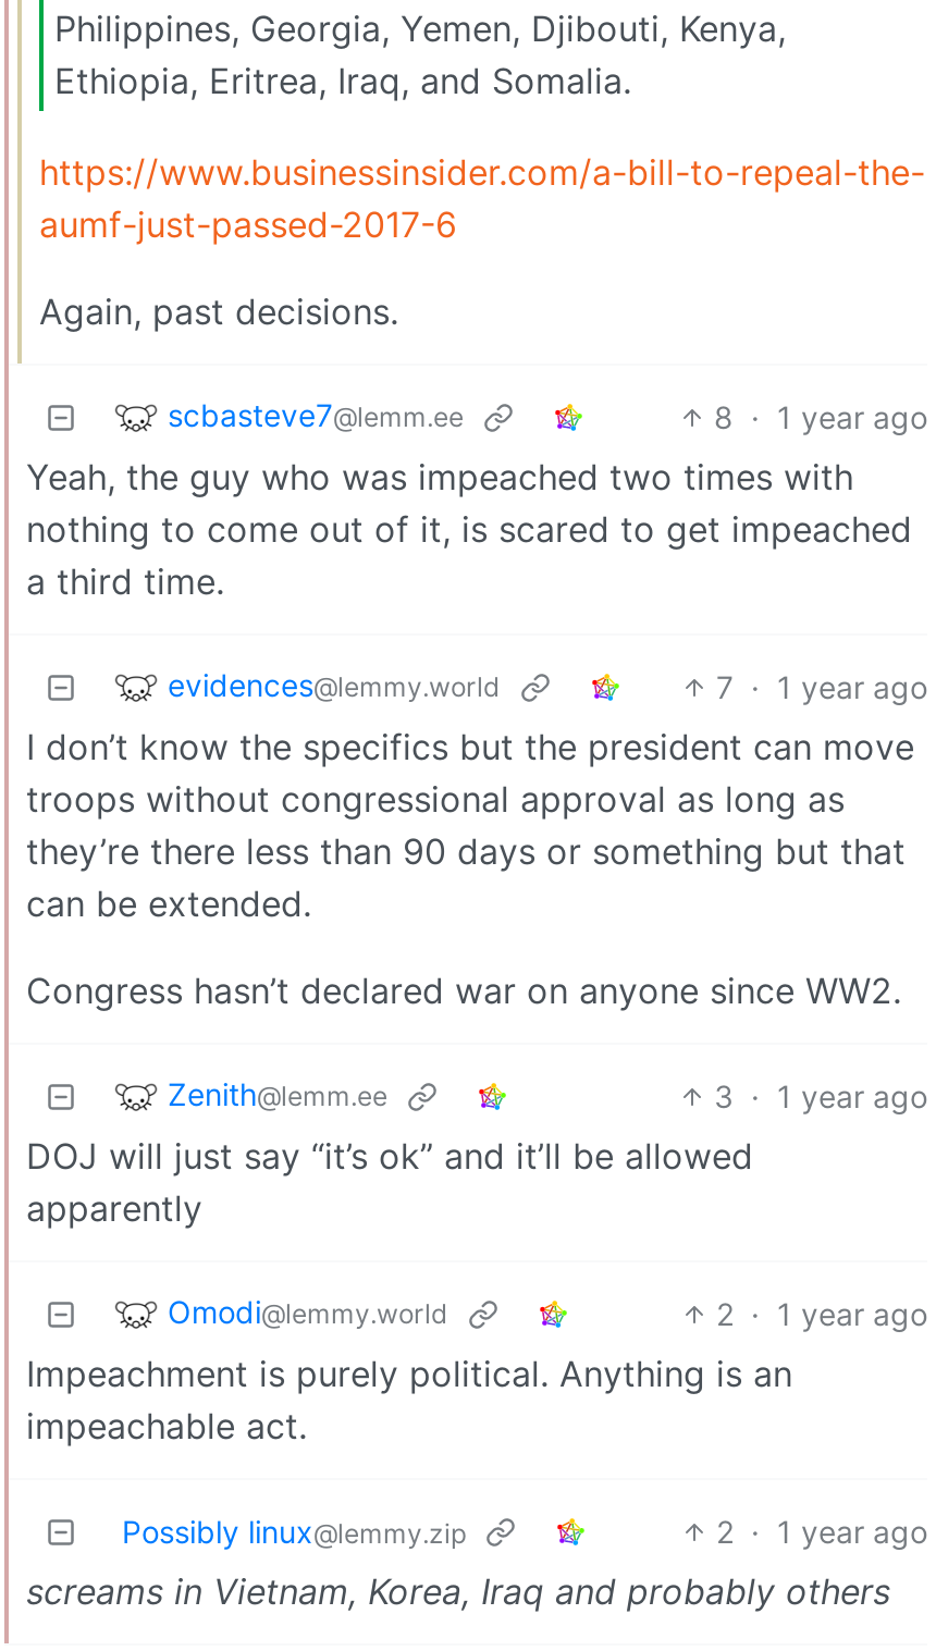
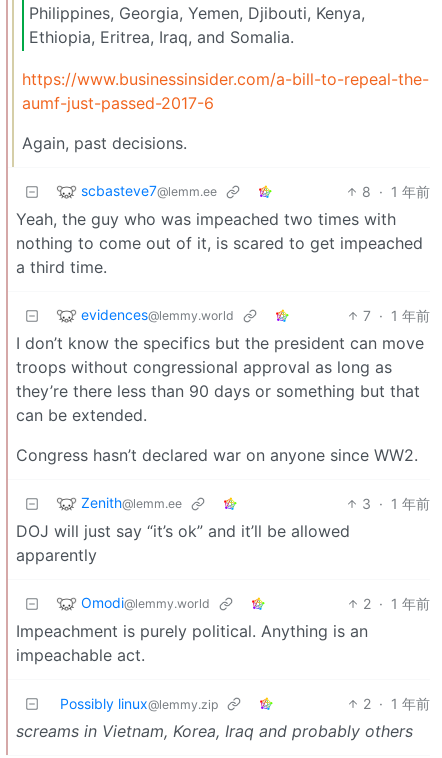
[714,397,927,434] 8 · 1 year ago -> [362,183,430,200] 8 · 1 年前
[716,667,927,704] 7 · 1 year ago -> [363,307,430,324] 7 · 1 年前
[714,1077,927,1114] 3 · 1 year ago -> [362,495,430,512] 3 · 1 年前
[716,1294,927,1331] 2 · 1 year ago -> [363,595,430,612] 2 · 1 年前
[716,1512,927,1549] 2 · 1 year ago -> [363,695,430,712] 2 · 1 年前

